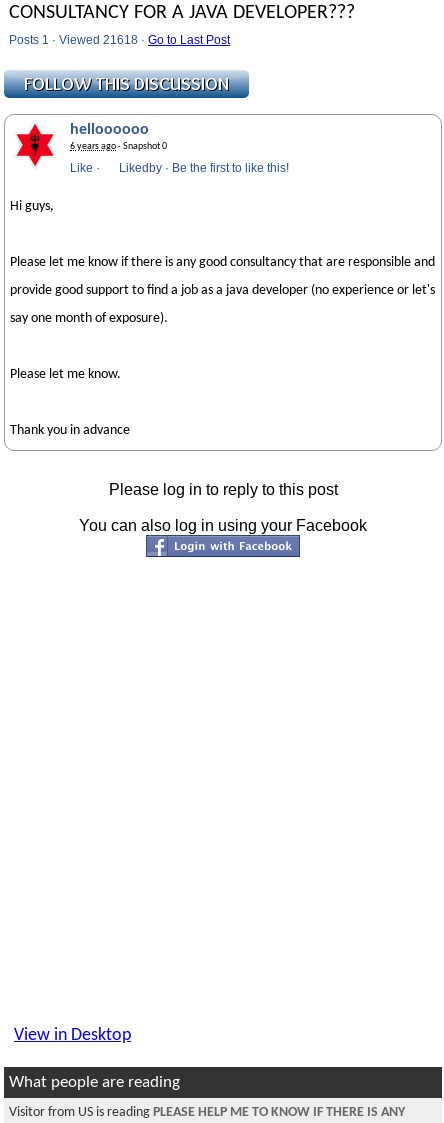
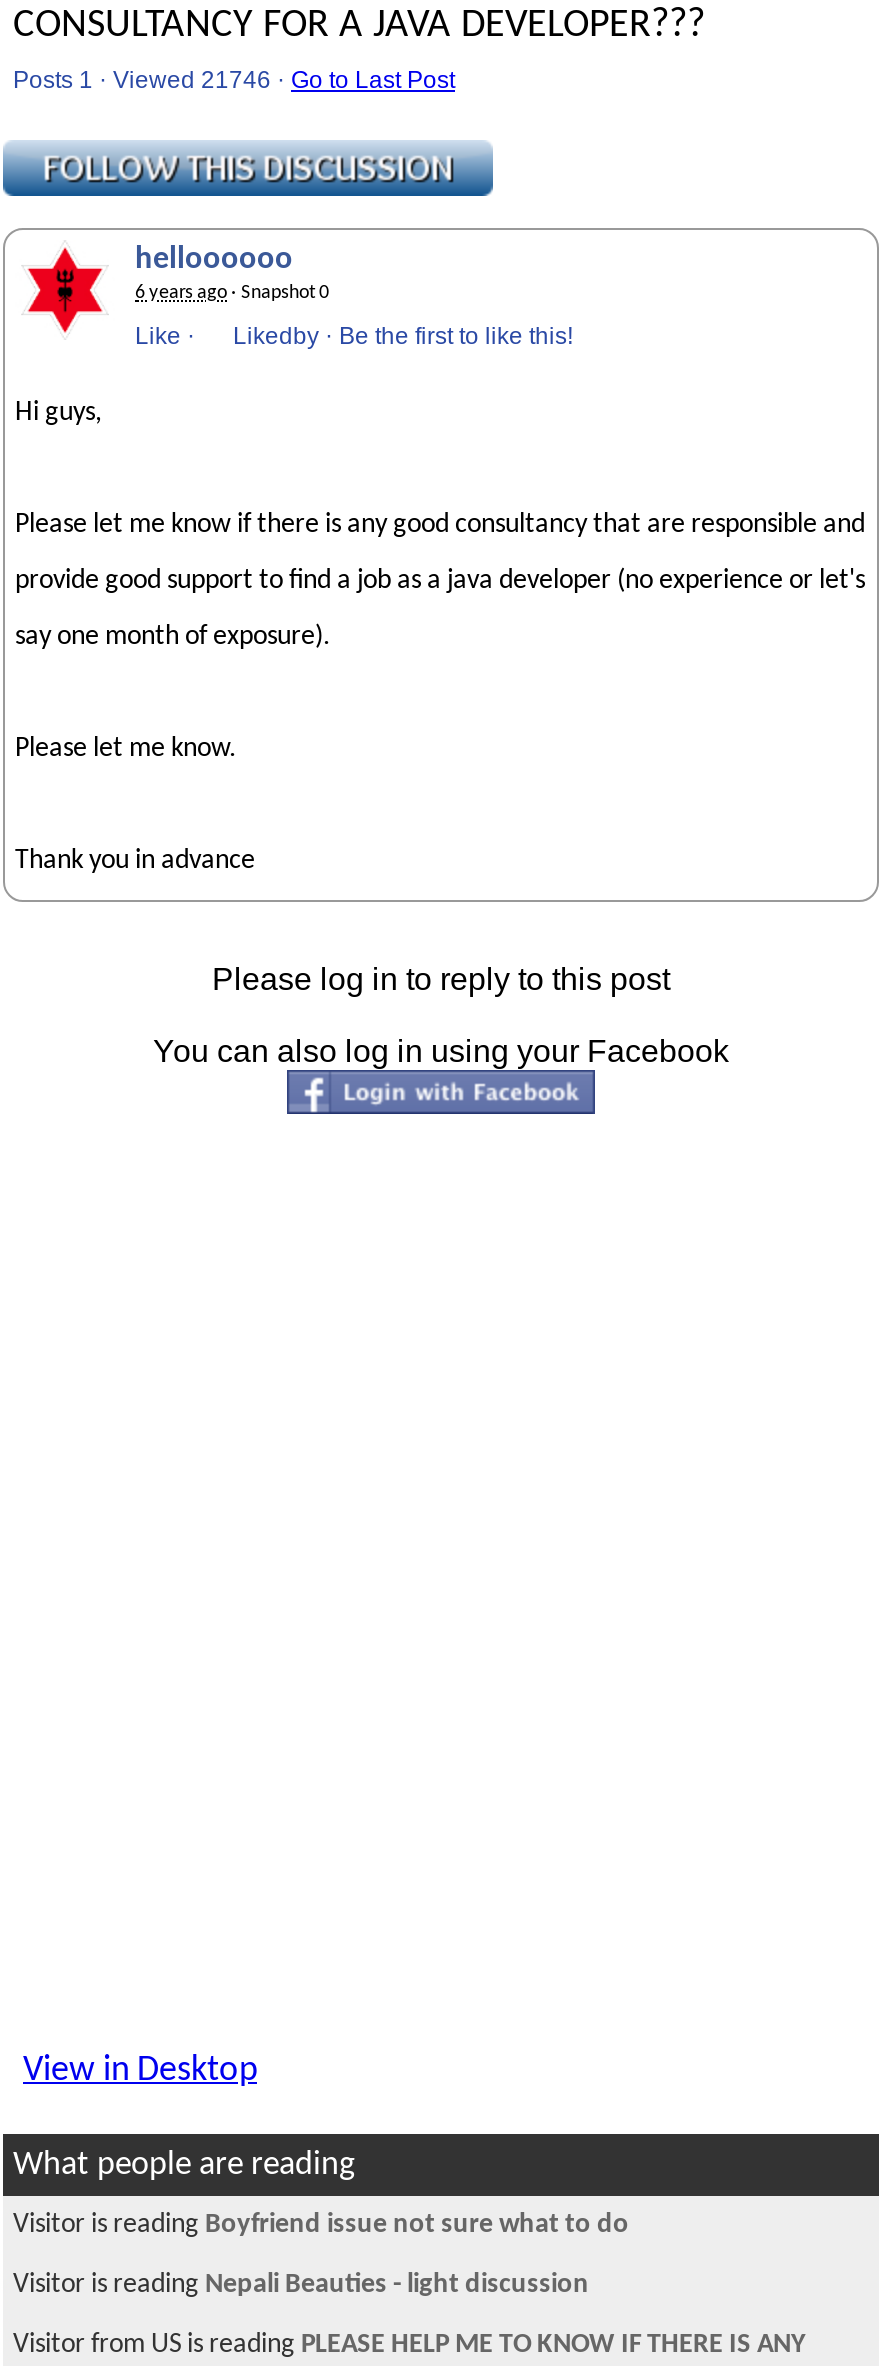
[9,33,230,47] Posts 1 · Viewed 21618 · Go to Last Post -> [13,66,455,94] Posts 1 · Viewed 21746 · Go to Last Post
none -> [13,2210,629,2300] Visitor is reading Boyfriend issue not sure what to do | Visitor is reading Nepali Beauties - light discussion

